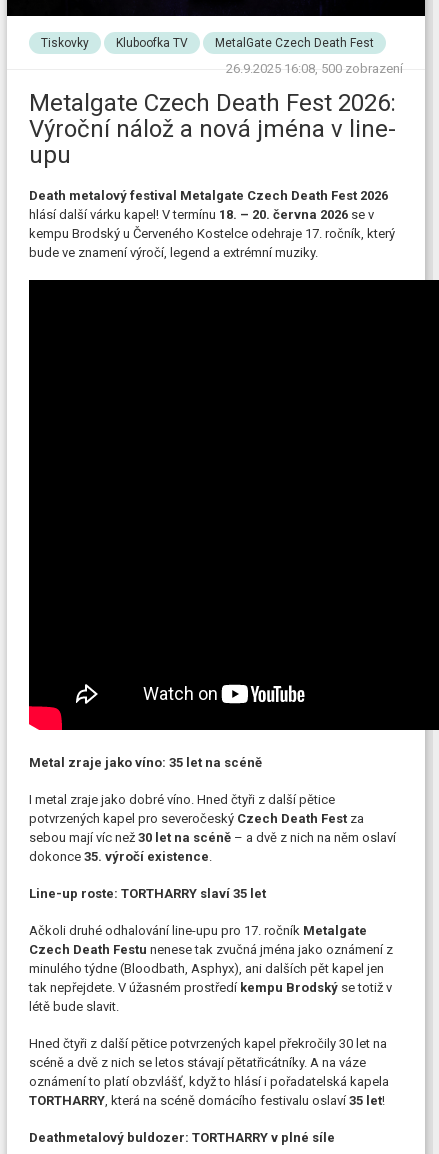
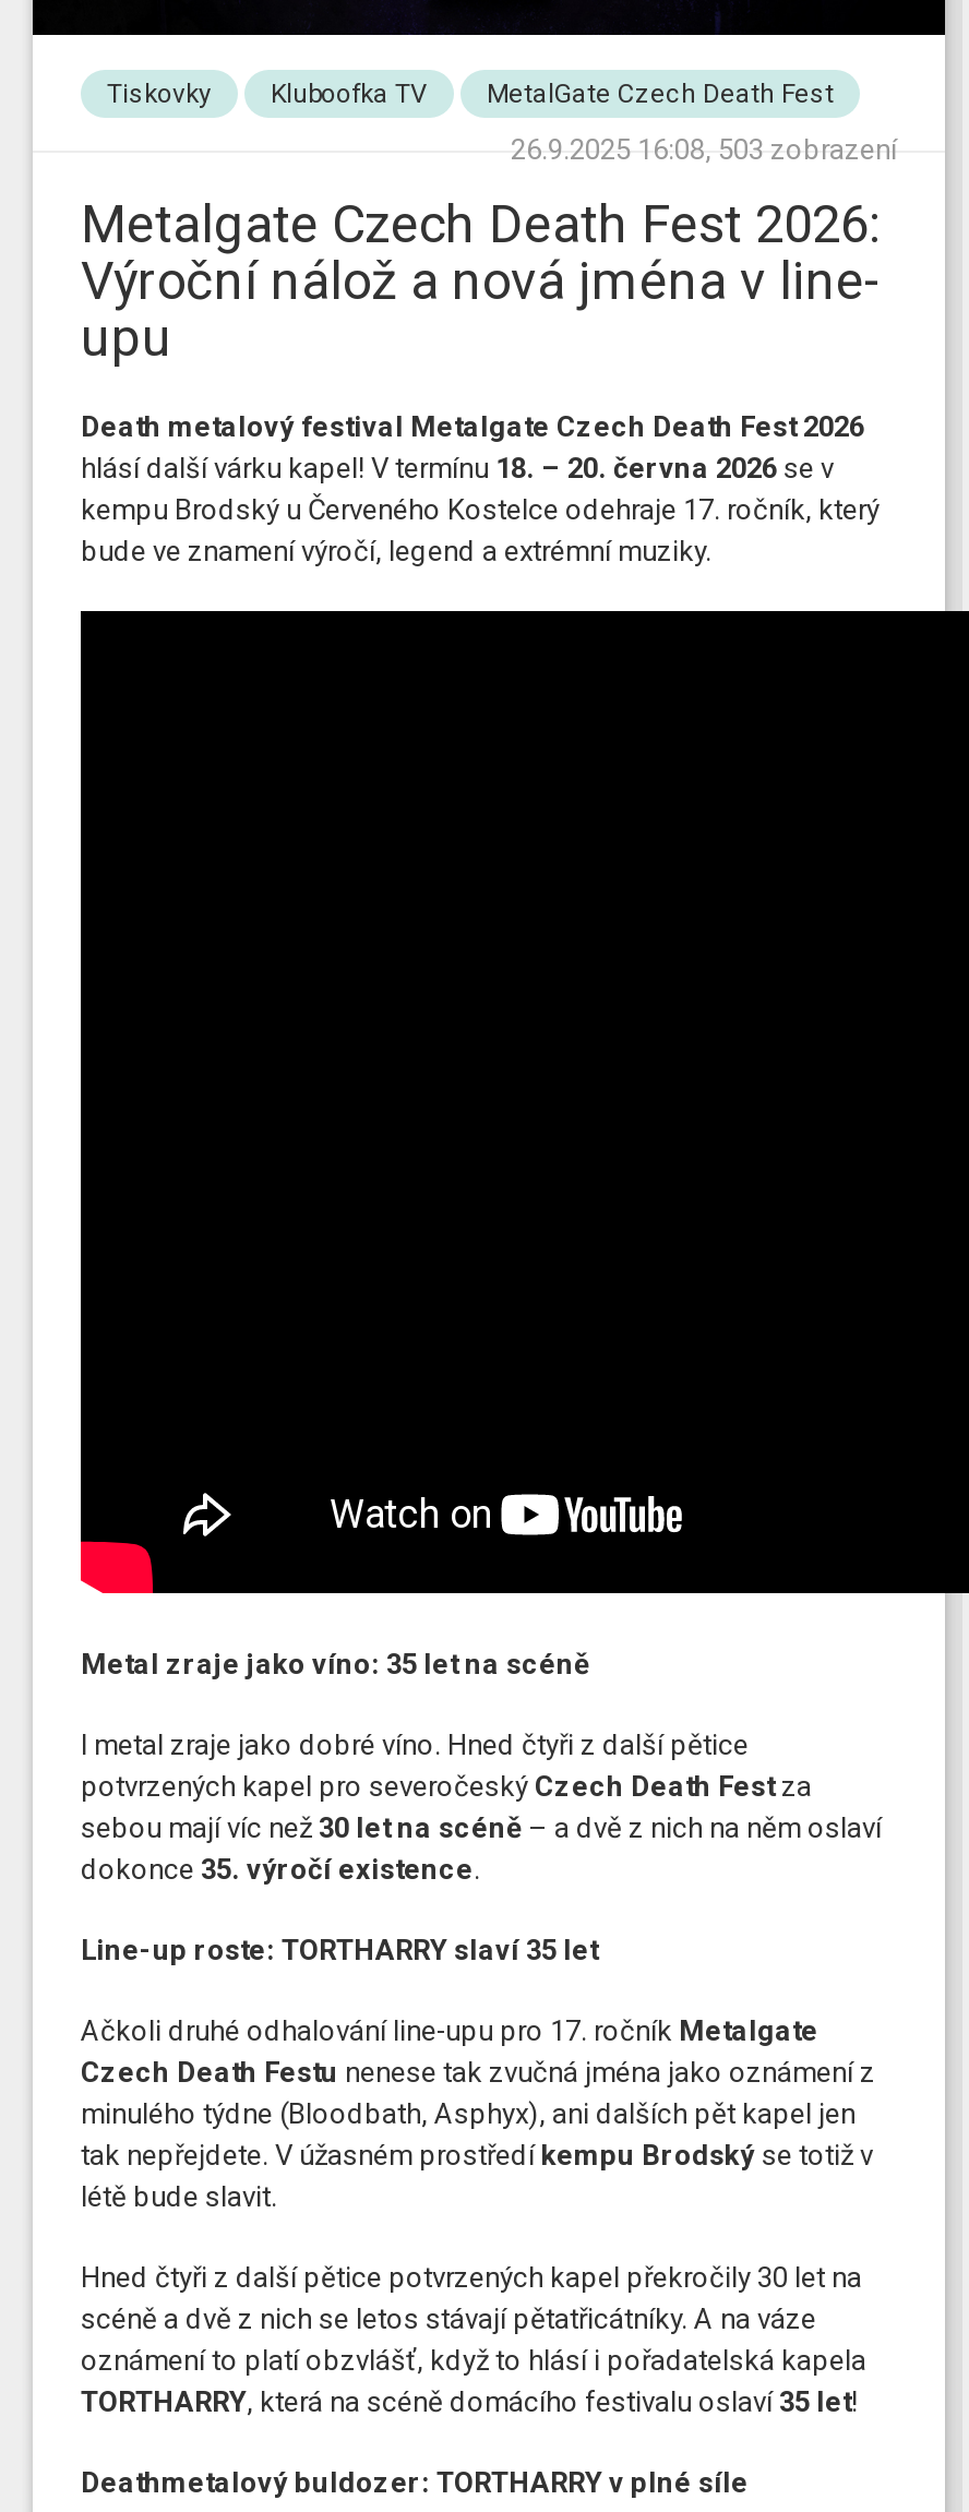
[226,61,403,76] 26.9.2025 16:08, 500 zobrazení -> [511,132,897,165] 26.9.2025 16:08, 503 zobrazení

